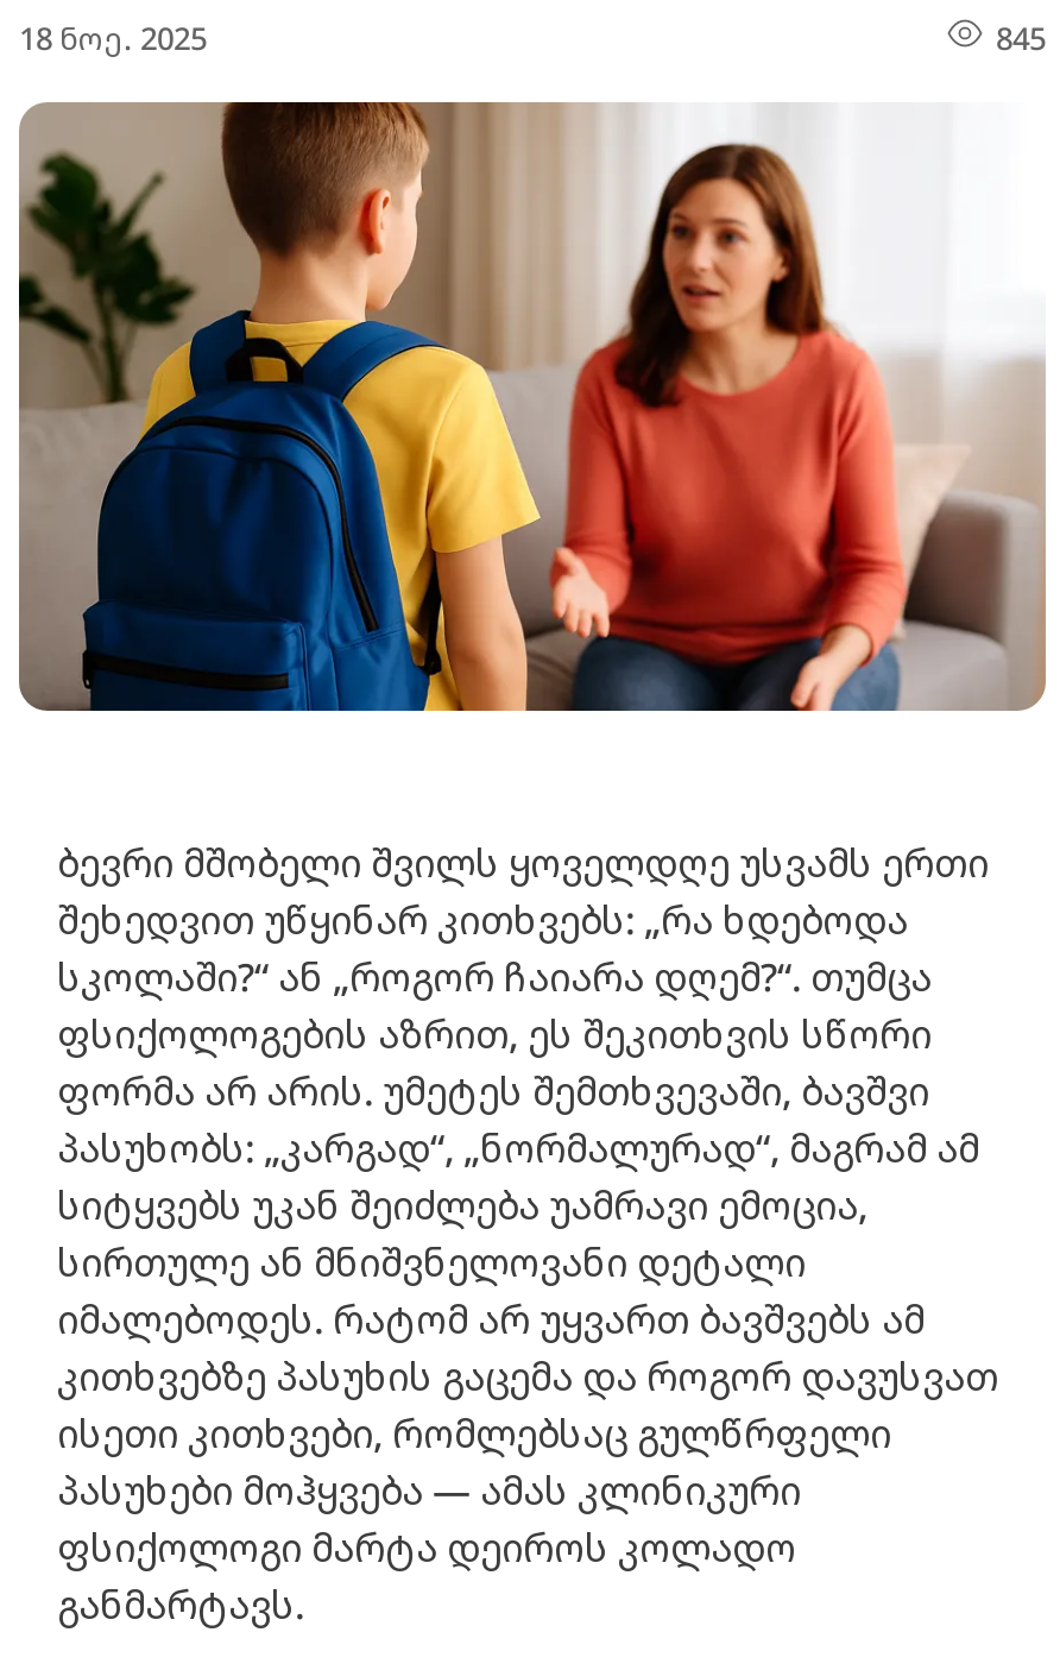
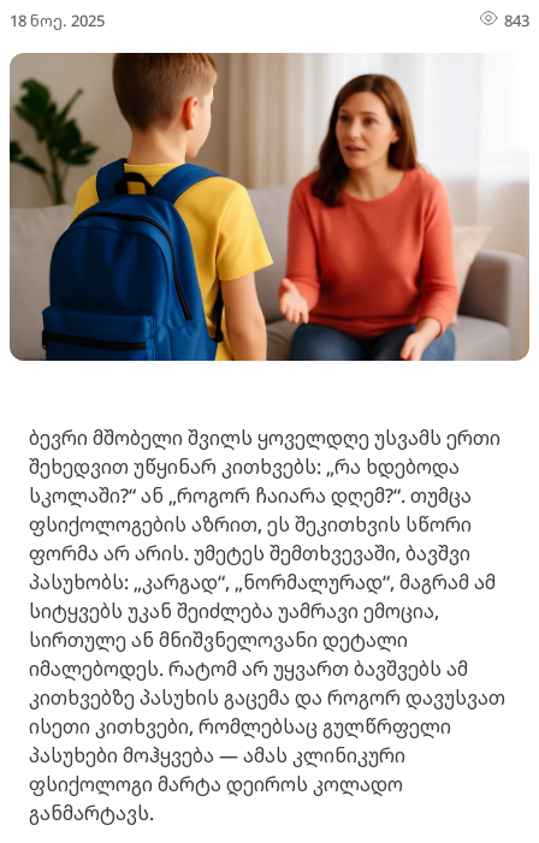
[996,17,1046,59] 845 -> [504,10,529,31] 843

